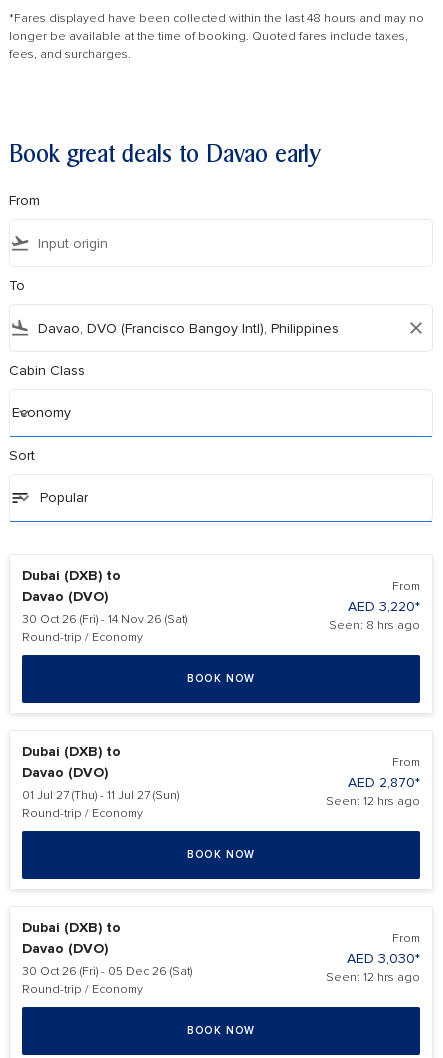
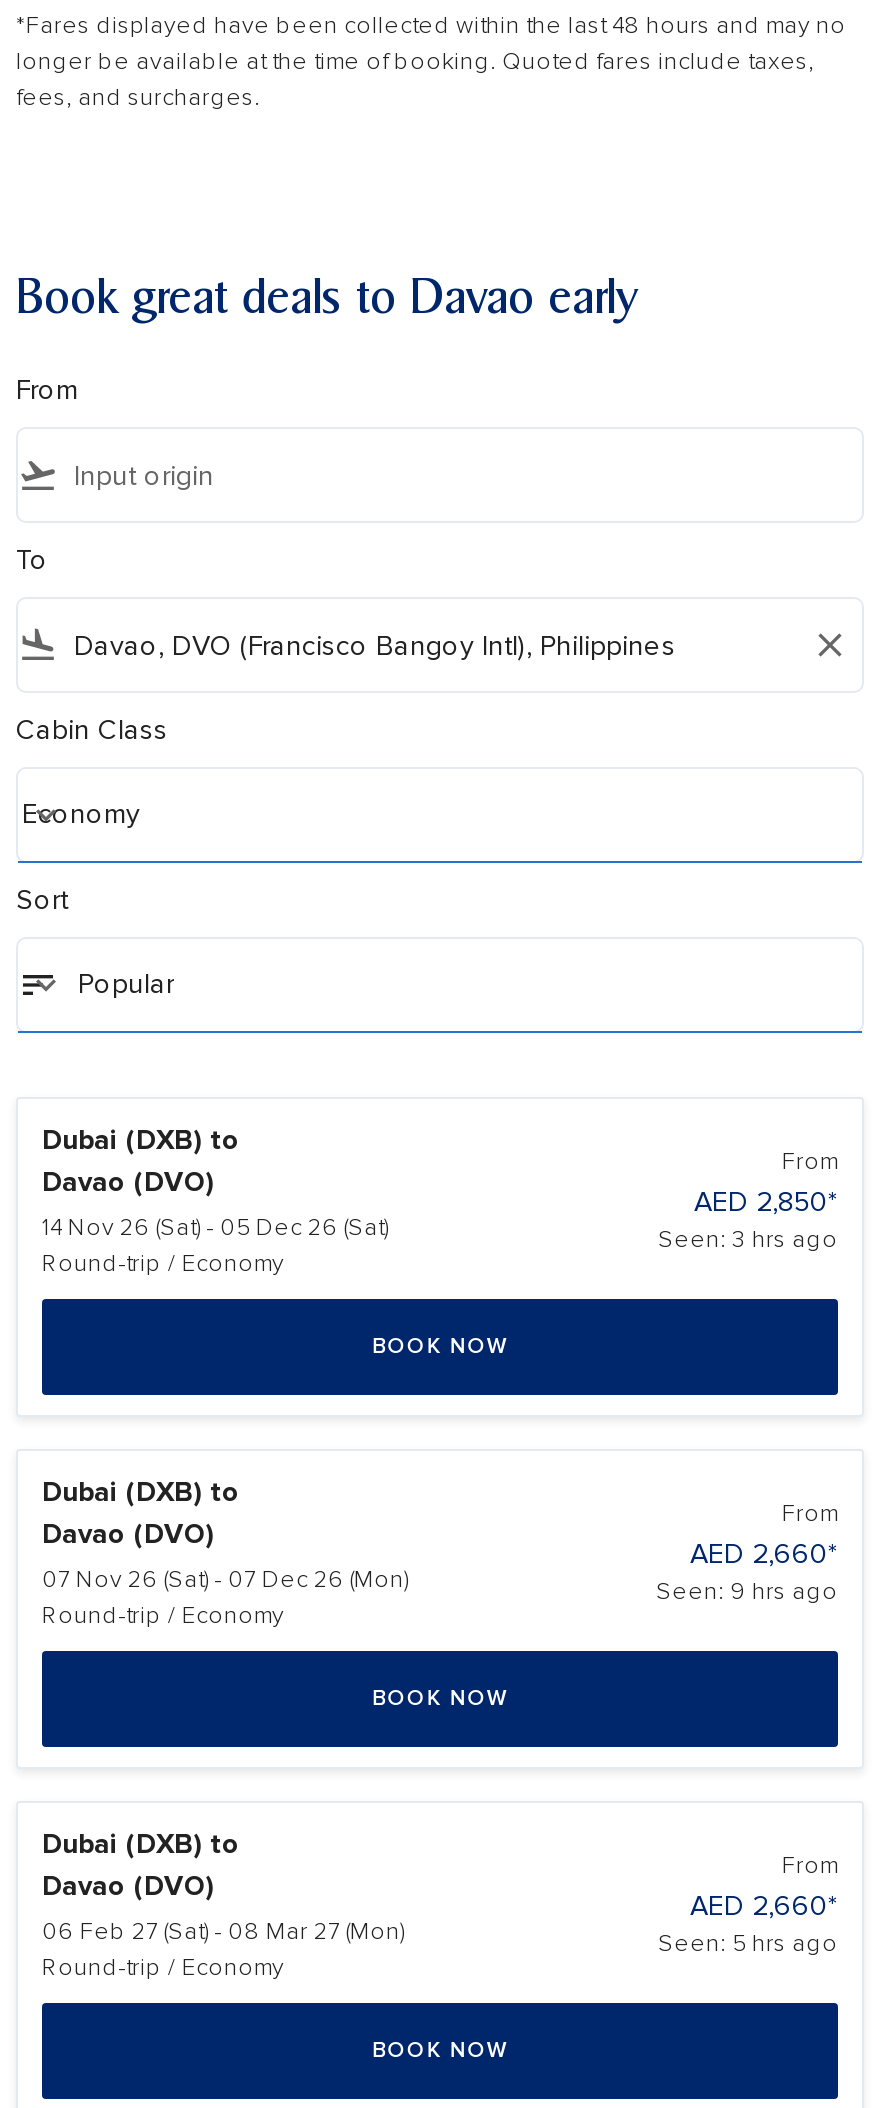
[348,597,420,614] AED 3,220* -> [694,1184,838,1218] AED 2,850*
[22,612,187,627] 30 Oct 26 (Fri) - 14 Nov 26 (Sat) -> [42,1213,388,1243] 14 Nov 26 (Sat) - 05 Dec 26 (Sat)
[329,617,420,632] Seen: 8 hrs ago -> [658,1224,838,1254] Seen: 3 hrs ago
[348,773,420,790] AED 2,870* -> [690,1536,838,1570] AED 2,660*
[22,788,179,803] 01 Jul 27 (Thu) - 11 Jul 27 (Sun) -> [42,1565,408,1595] 07 Nov 26 (Sat) - 07 Dec 26 (Mon)
[326,793,420,808] Seen: 12 hrs ago -> [656,1576,838,1606] Seen: 9 hrs ago
[347,949,420,966] AED 3,030* -> [690,1888,838,1922] AED 2,660*
[22,964,192,979] 30 Oct 26 (Fri) - 05 Dec 26 (Sat) -> [42,1917,404,1947] 06 Feb 27 (Sat) - 08 Mar 27 (Mon)
[326,969,420,984] Seen: 12 hrs ago -> [658,1928,838,1958] Seen: 5 hrs ago

